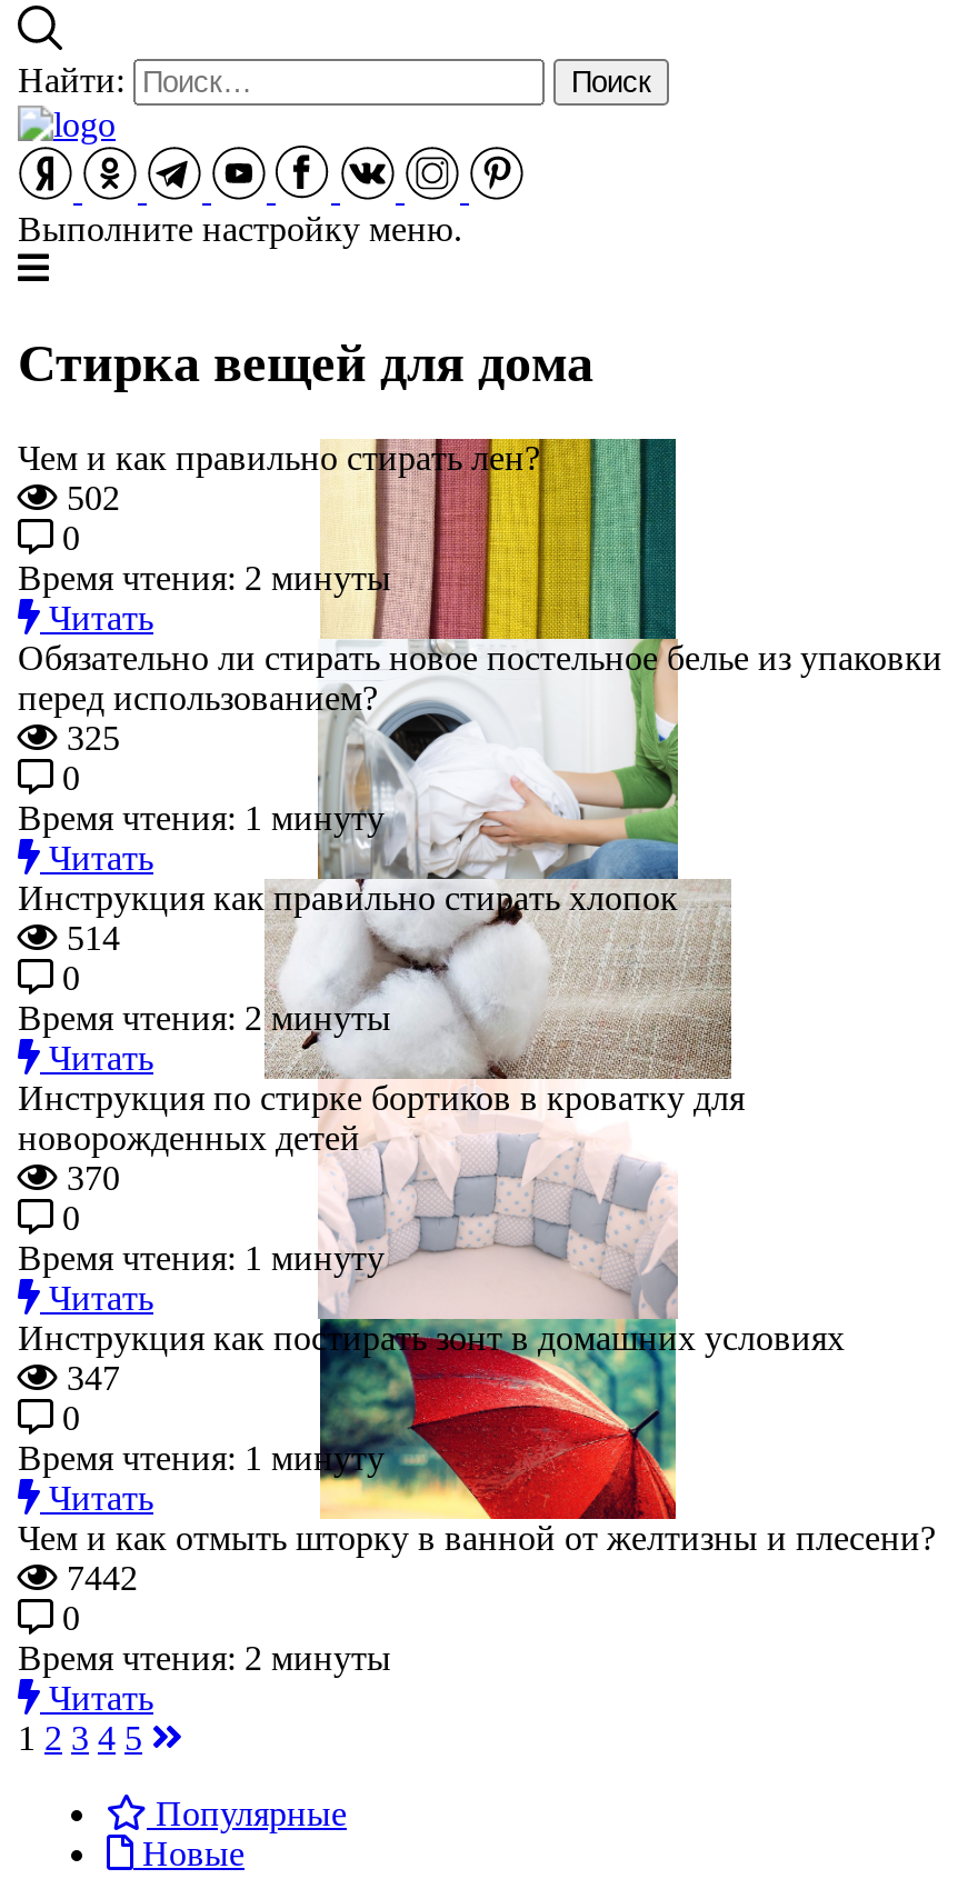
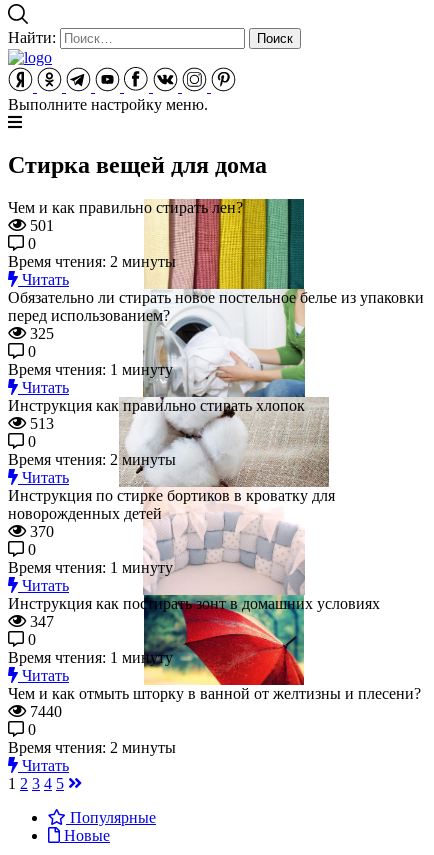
[58,478,120,516] 502 -> [26,217,54,234] 501
[58,918,120,956] 514 -> [26,415,54,432] 513
[58,1559,138,1596] 7442 -> [26,703,62,720] 7440

